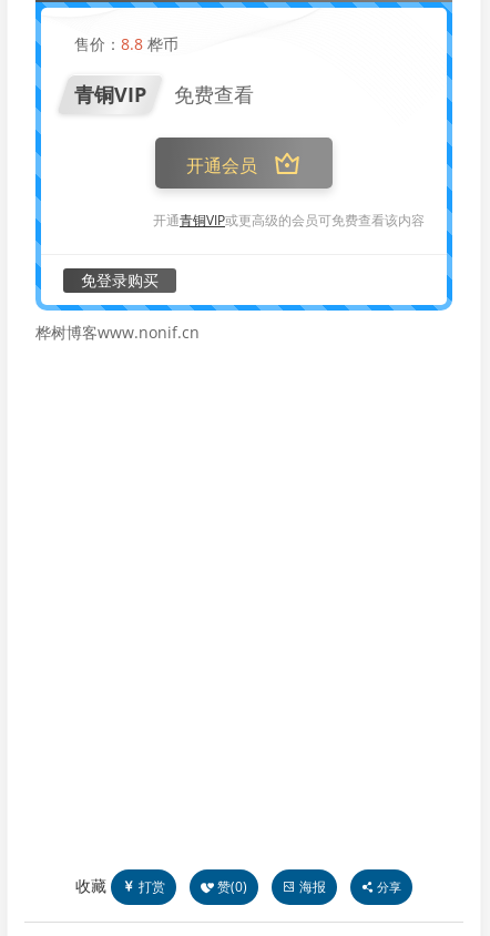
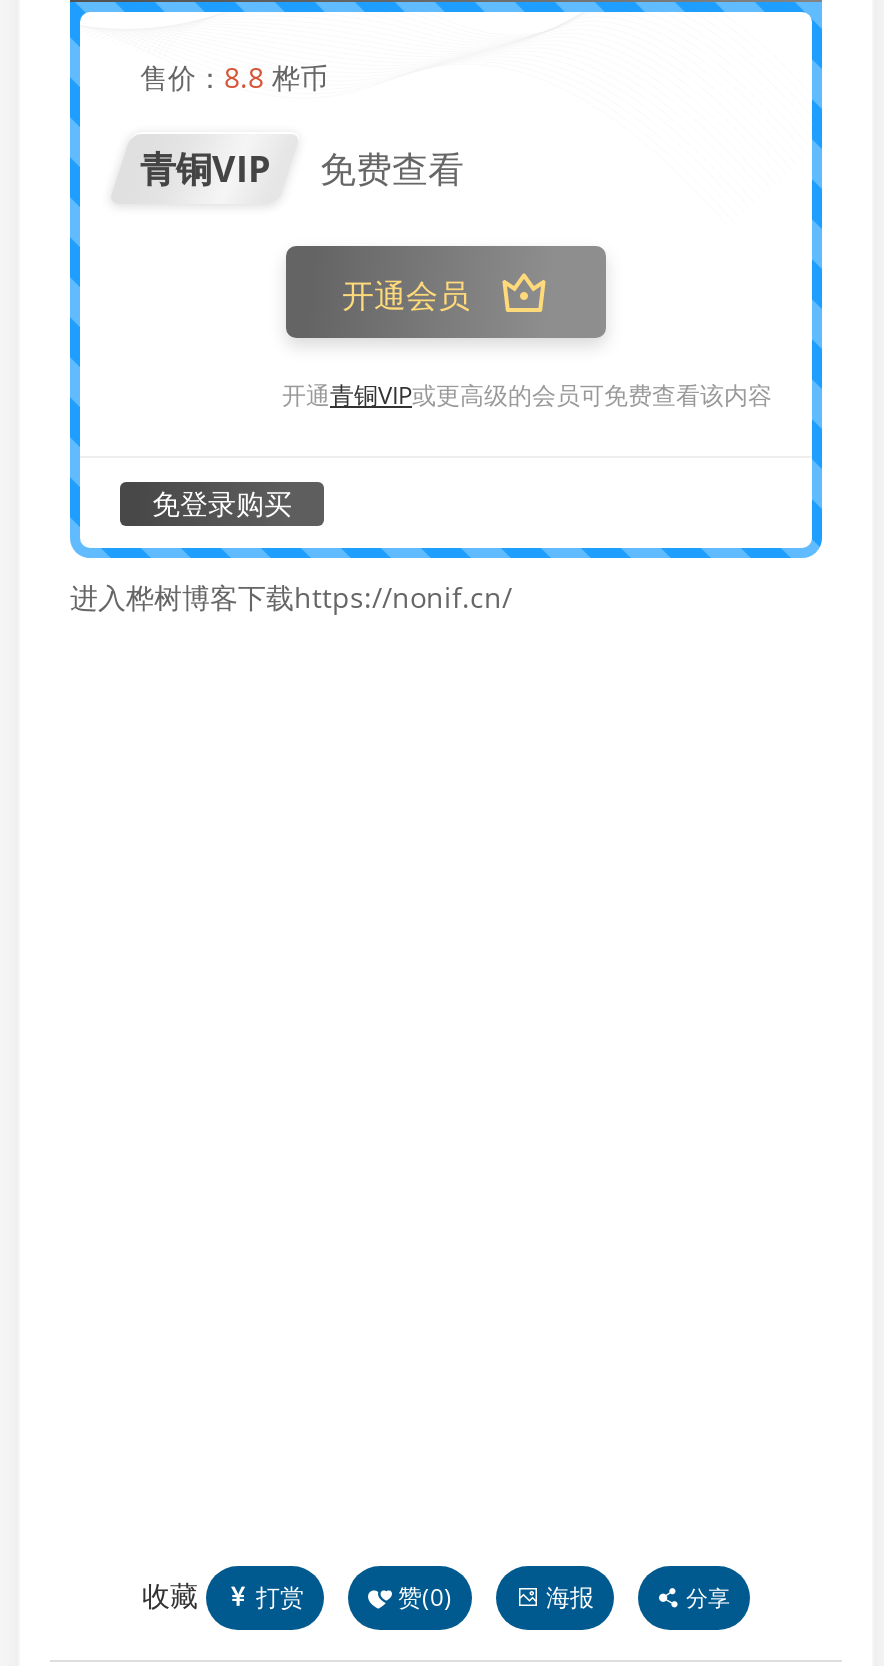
[35,321,200,342] 桦树博客www.nonif.cn -> [70,577,512,615] 进入桦树博客下载https://nonif.cn/

